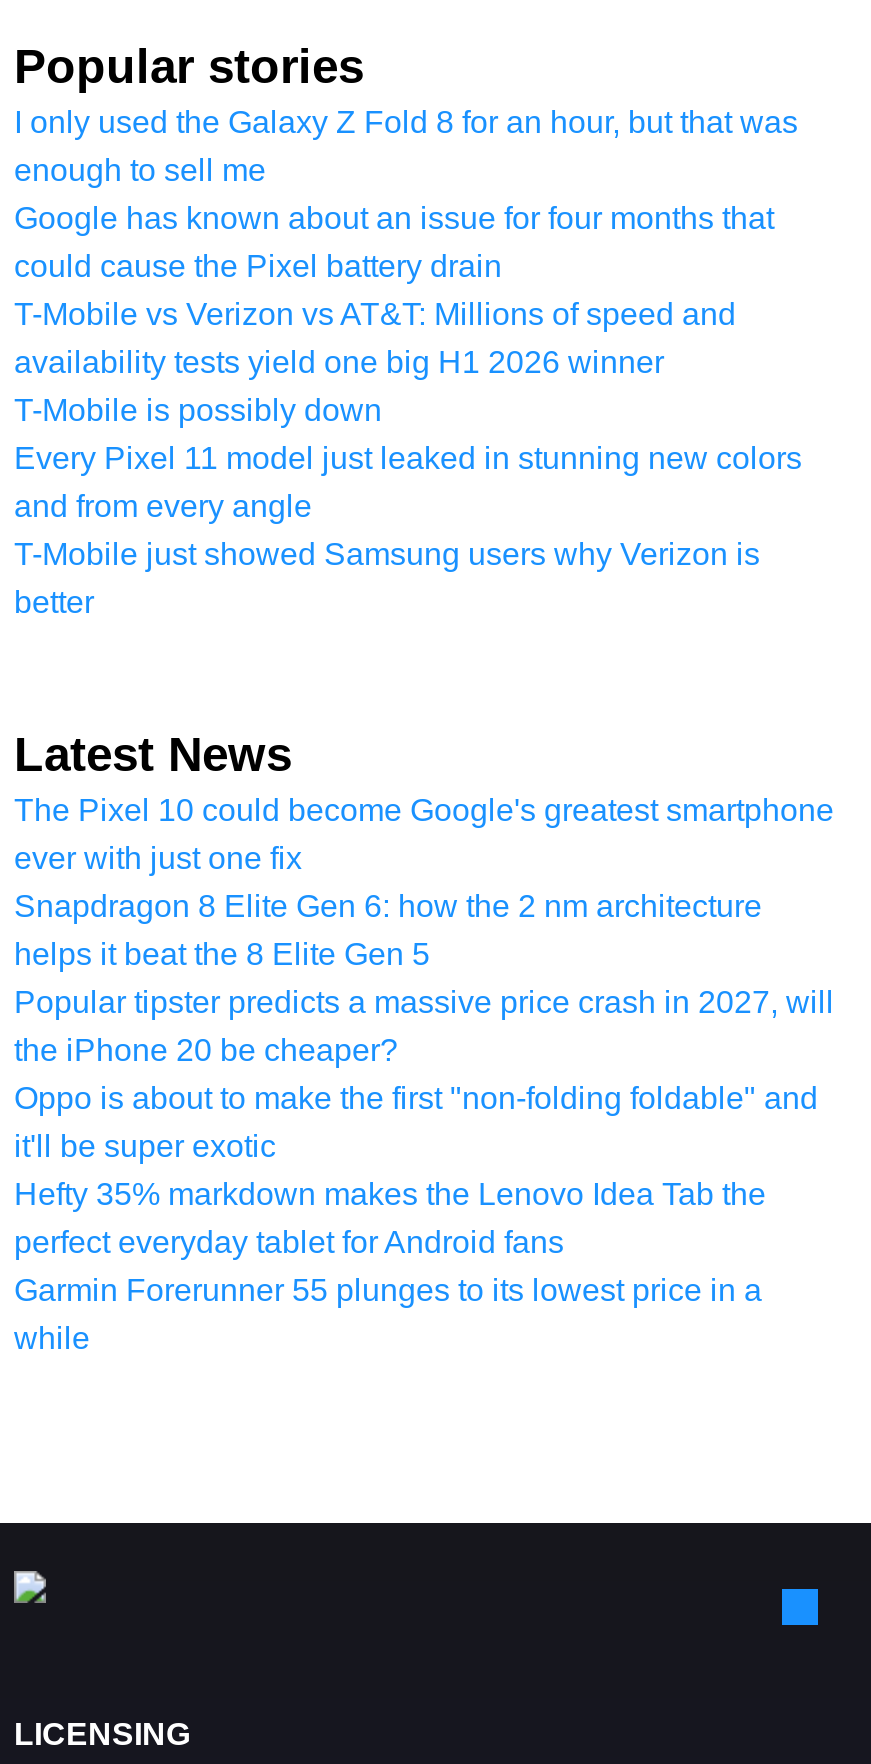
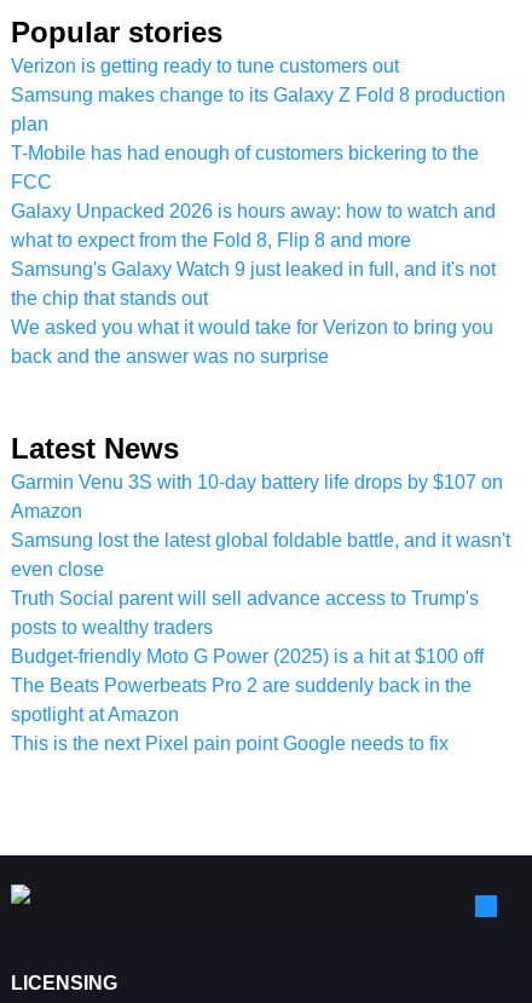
[14,105,802,619] I only used the Galaxy Z Fold 8 for an hour, but that was | enough to sell me | Google has known about an issue for four months that | could cause the Pixel battery drain | T-Mobile vs Verizon vs AT&T: Millions of speed and | availability tests yield one big H1 2026 winner | T-Mobile is possibly down | Every Pixel 11 model just leaked in stunning new colors | and from every angle | T-Mobile just showed Samsung users why Verizon is | better -> [11,56,505,366] Verizon is getting ready to tune customers out | Samsung makes change to its Galaxy Z Fold 8 production | plan | T-Mobile has had enough of customers bickering to the | FCC | Galaxy Unpacked 2026 is hours away: how to watch and | what to expect from the Fold 8, Flip 8 and more | Samsung's Galaxy Watch 9 just leaked in full, and it's not | the chip that stands out | We asked you what it would take for Verizon to bring you | back and the answer was no surprise
[14,793,834,1355] The Pixel 10 could become Google's greatest smartphone | ever with just one fix | Snapdragon 8 Elite Gen 6: how the 2 nm architecture | helps it beat the 8 Elite Gen 5 | Popular tipster predicts a massive price crash in 2027, will | the iPhone 20 be cheaper? | Oppo is about to make the first "non-folding foldable" and | it'll be super exotic | Hefty 35% markdown makes the Lenovo Idea Tab the | perfect everyday tablet for Android fans | Garmin Forerunner 55 plunges to its lowest price in a | while -> [11,472,510,754] Garmin Venu 3S with 10-day battery life drops by $107 on | Amazon | Samsung lost the latest global foldable battle, and it wasn't | even close | Truth Social parent will sell advance access to Trump's | posts to wealthy traders | Budget-friendly Moto G Power (2025) is a hit at $100 off | The Beats Powerbeats Pro 2 are suddenly back in the | spotlight at Amazon | This is the next Pixel pain point Google needs to fix

